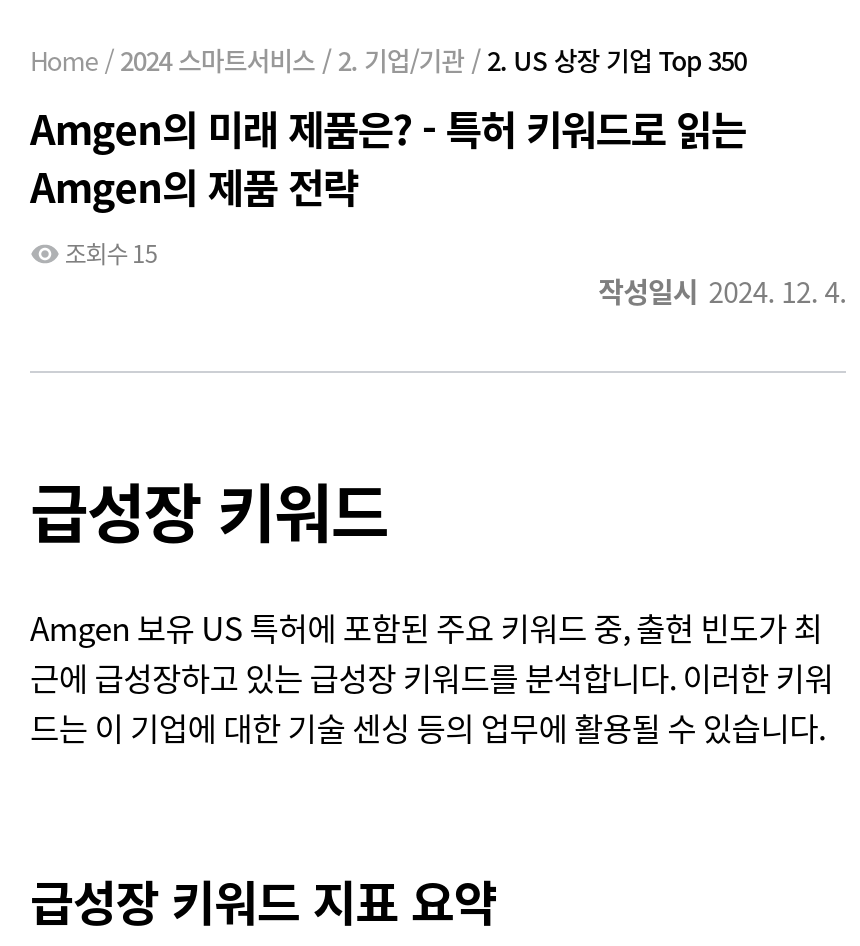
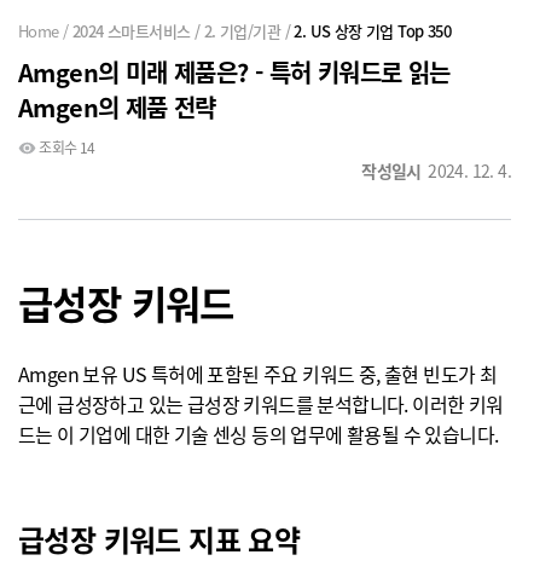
[60,235,158,271] 조회수 15 -> [36,137,95,158] 조회수 14

